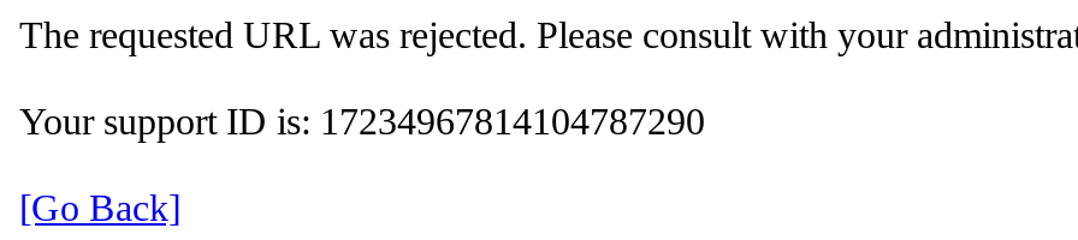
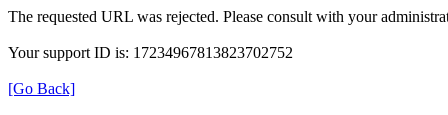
[19,101,705,142] Your support ID is: 17234967814104787290 -> [8,44,293,61] Your support ID is: 17234967813823702752

